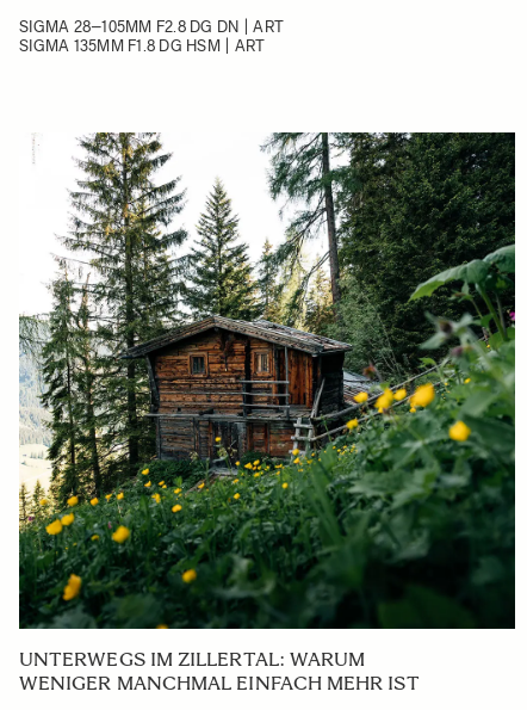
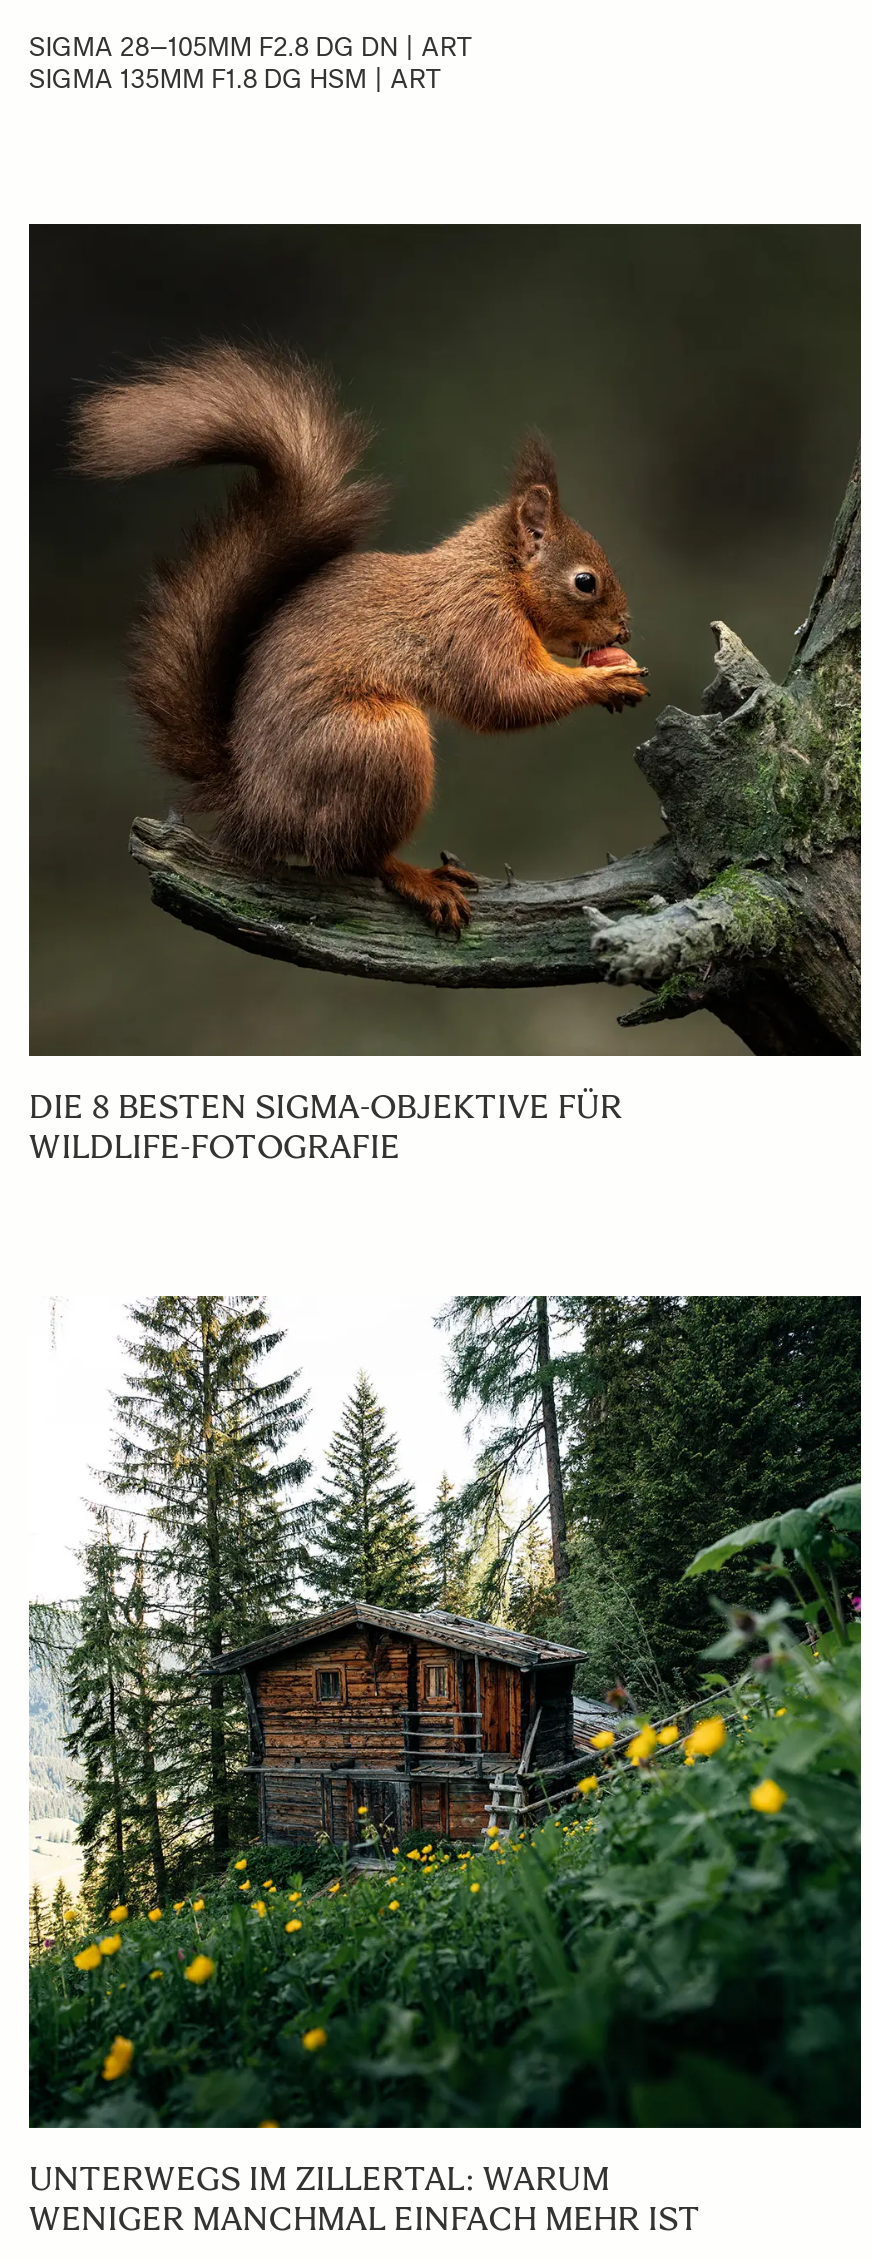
none -> [27,222,863,1166] [image] | DIE 8 BESTEN SIGMA-OBJEKTIVE FÜR | WILDLIFE-FOTOGRAFIE

